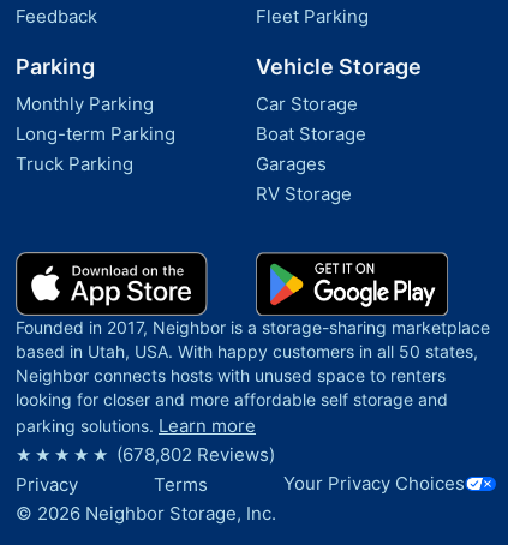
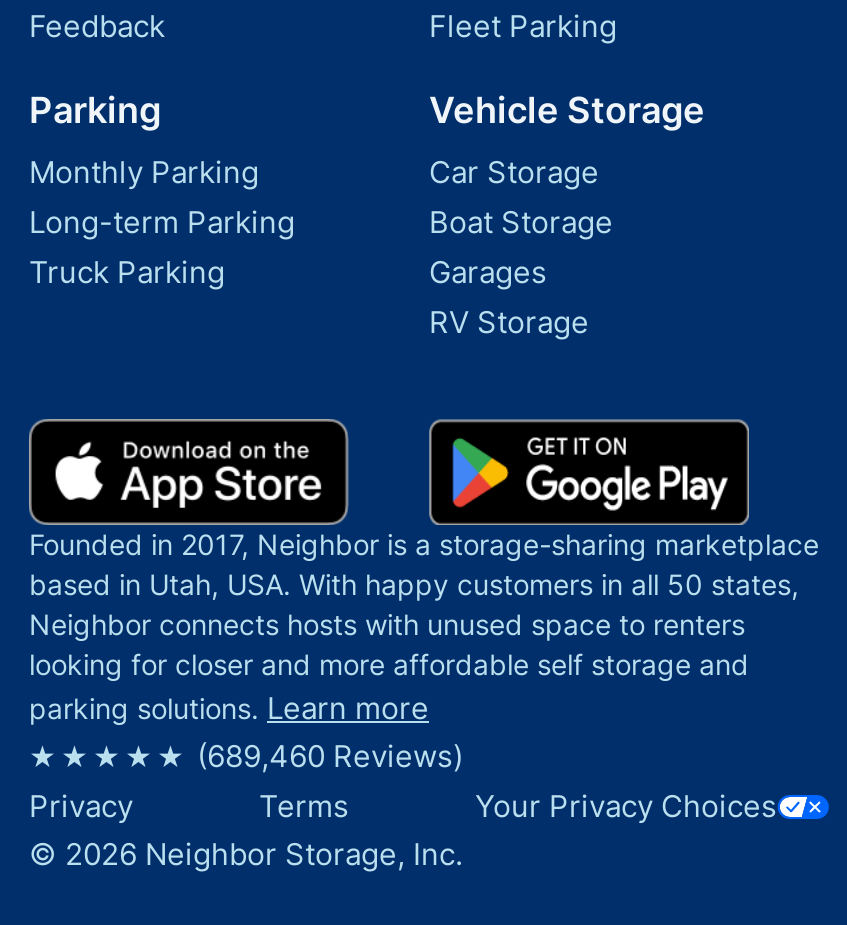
[116,443,275,466] (678,802 Reviews) -> [197,738,463,776] (689,460 Reviews)

